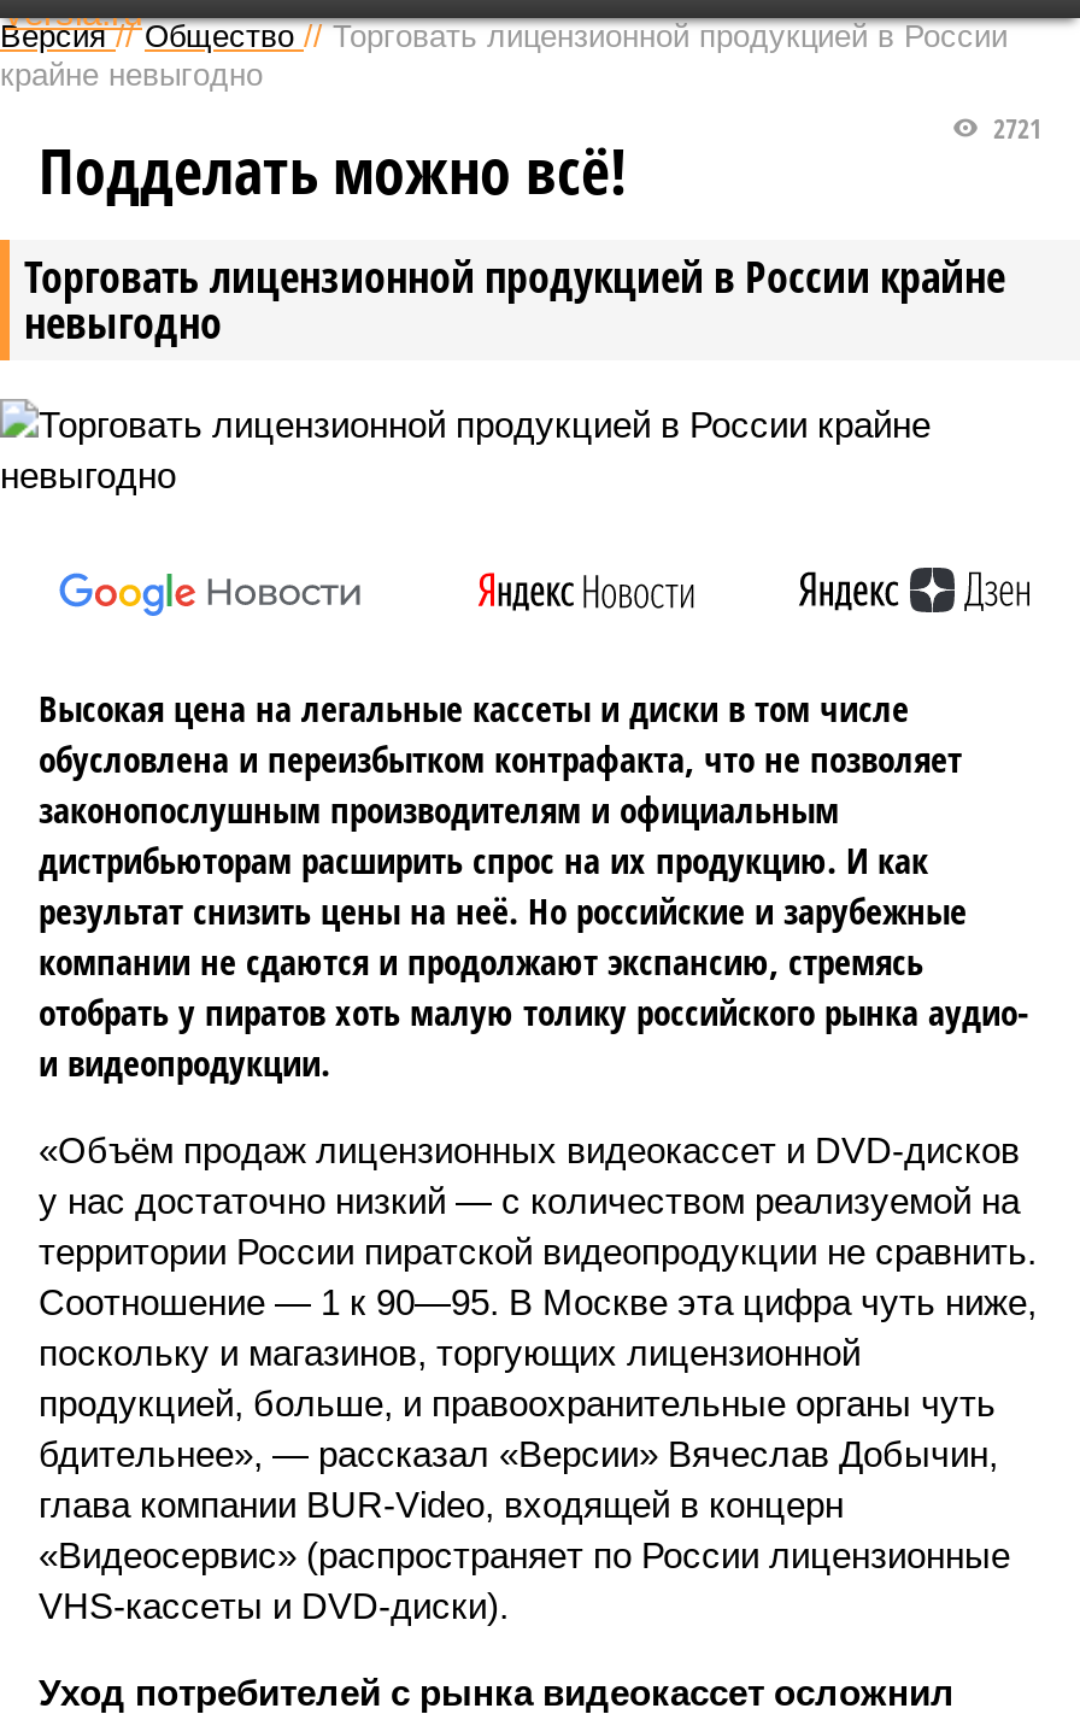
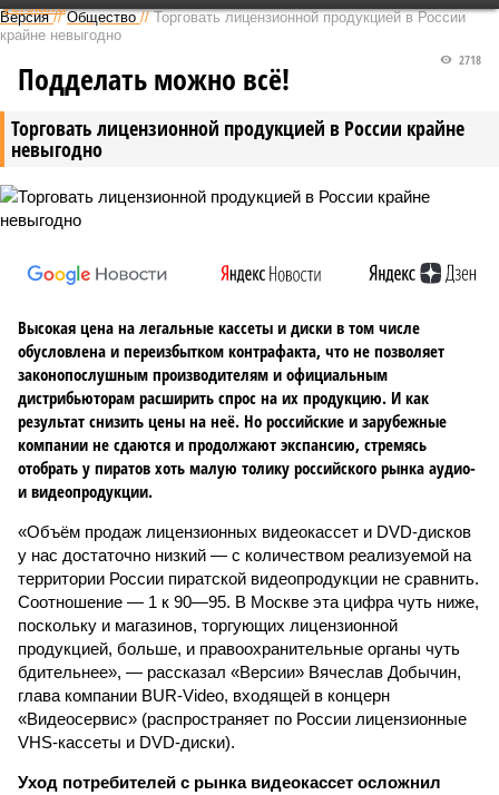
[986,110,1041,146] 2721 -> [456,51,481,68] 2718

